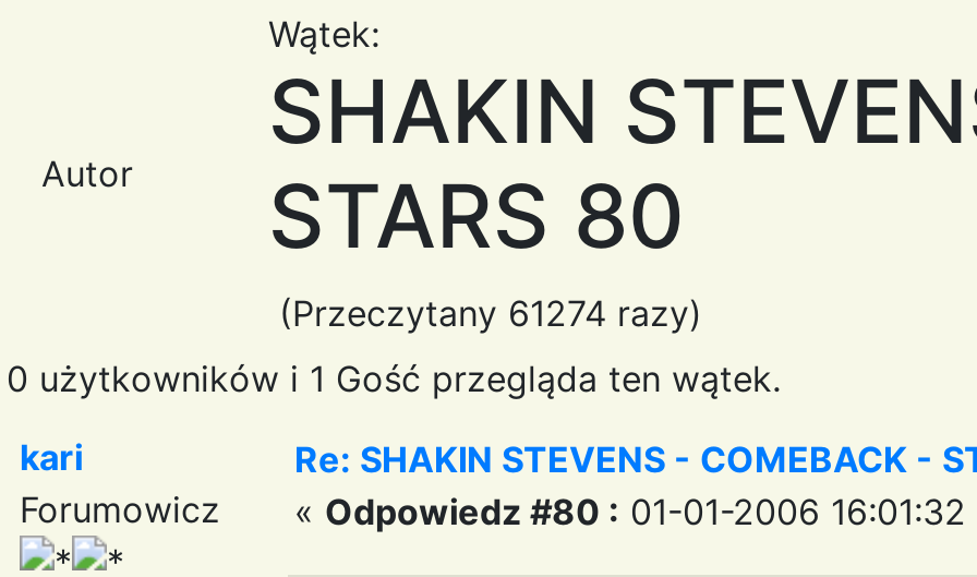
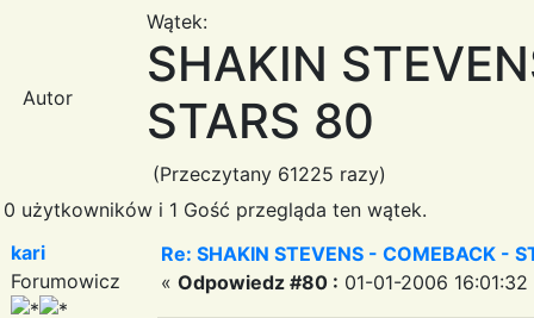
[268,291,702,334] (Przeczytany 61274 razy) -> [147,162,386,185] (Przeczytany 61225 razy)

